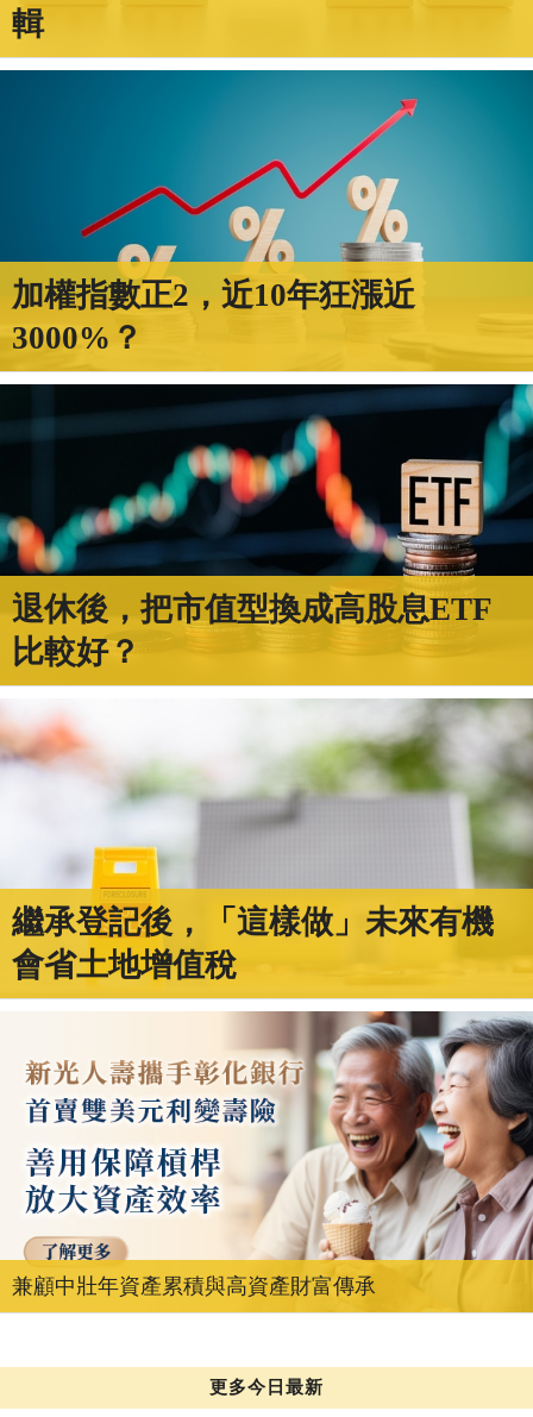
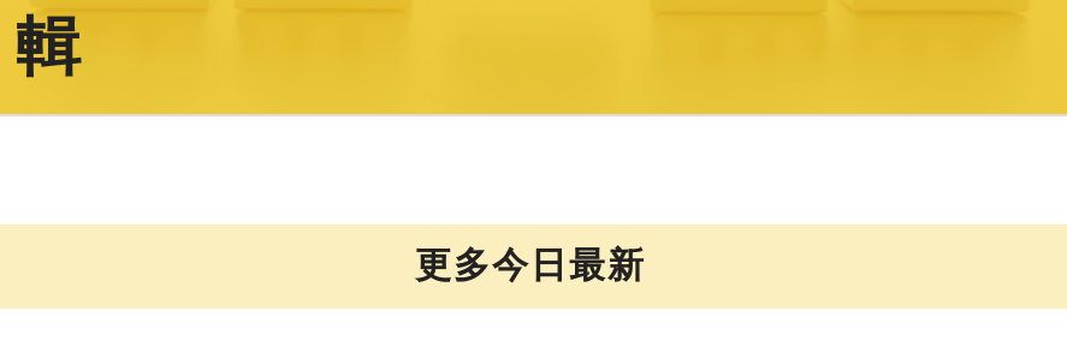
[4,69,529,355] [image] | 加權指數正2，近10年狂漲近 | 3000%？ -> none
[4,383,529,669] [image] | 退休後，把市值型換成高股息ETF | 比較好？ -> none
[4,697,529,983] [image] | 繼承登記後，「這樣做」未來有機 | 會省土地增值稅 -> none
[4,1010,529,1298] [image] | 兼顧中壯年資產累積與高資產財富傳承 -> none

